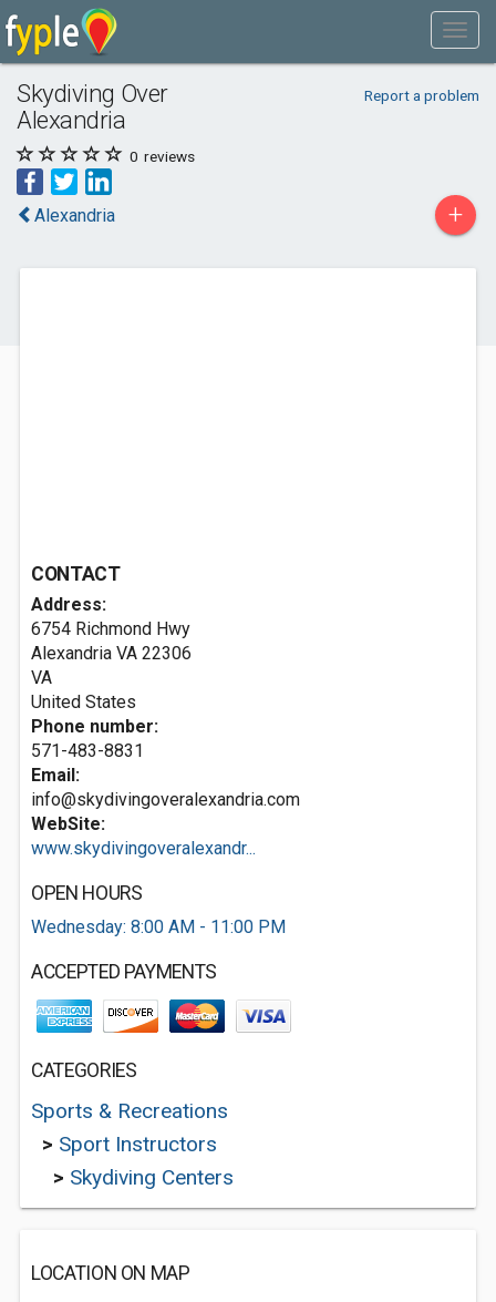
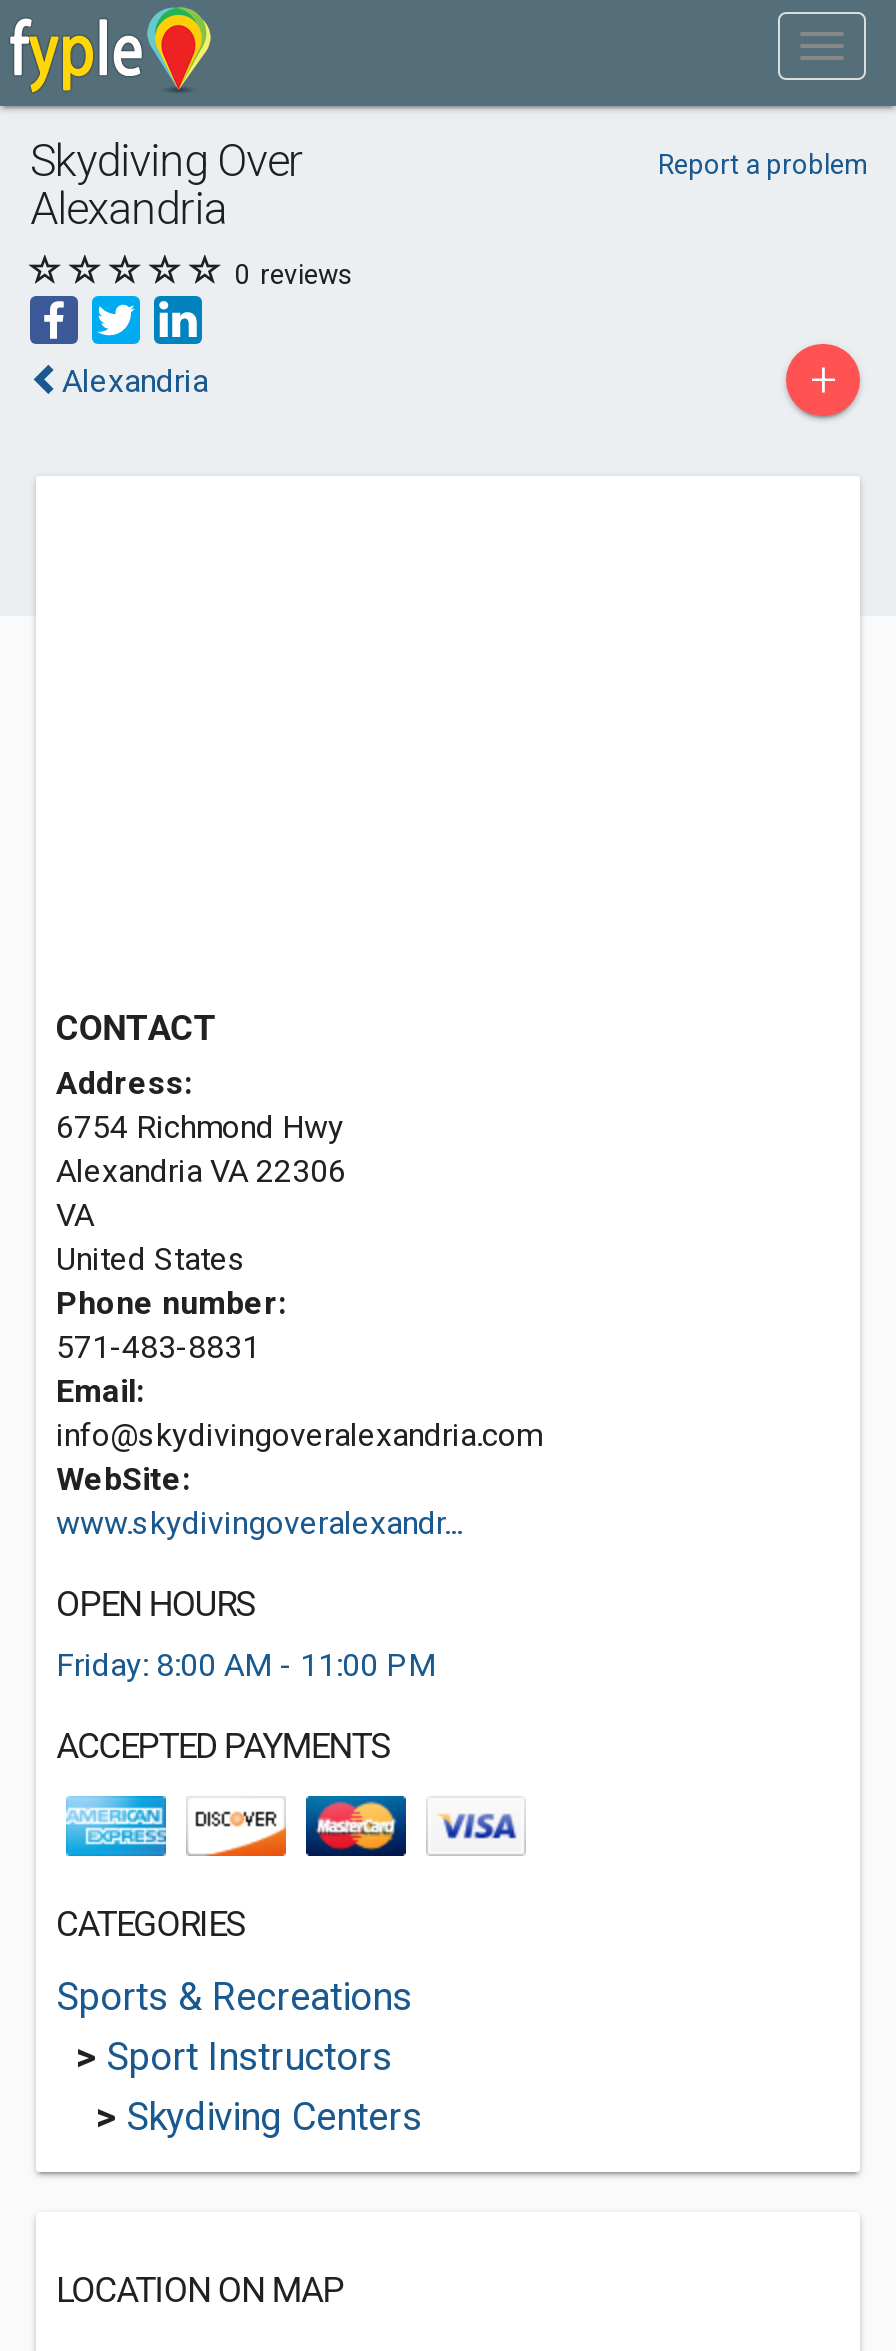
[31,916,286,937] Wednesday: 8:00 AM - 11:00 PM -> [56,1646,436,1684] Friday: 8:00 AM - 11:00 PM

